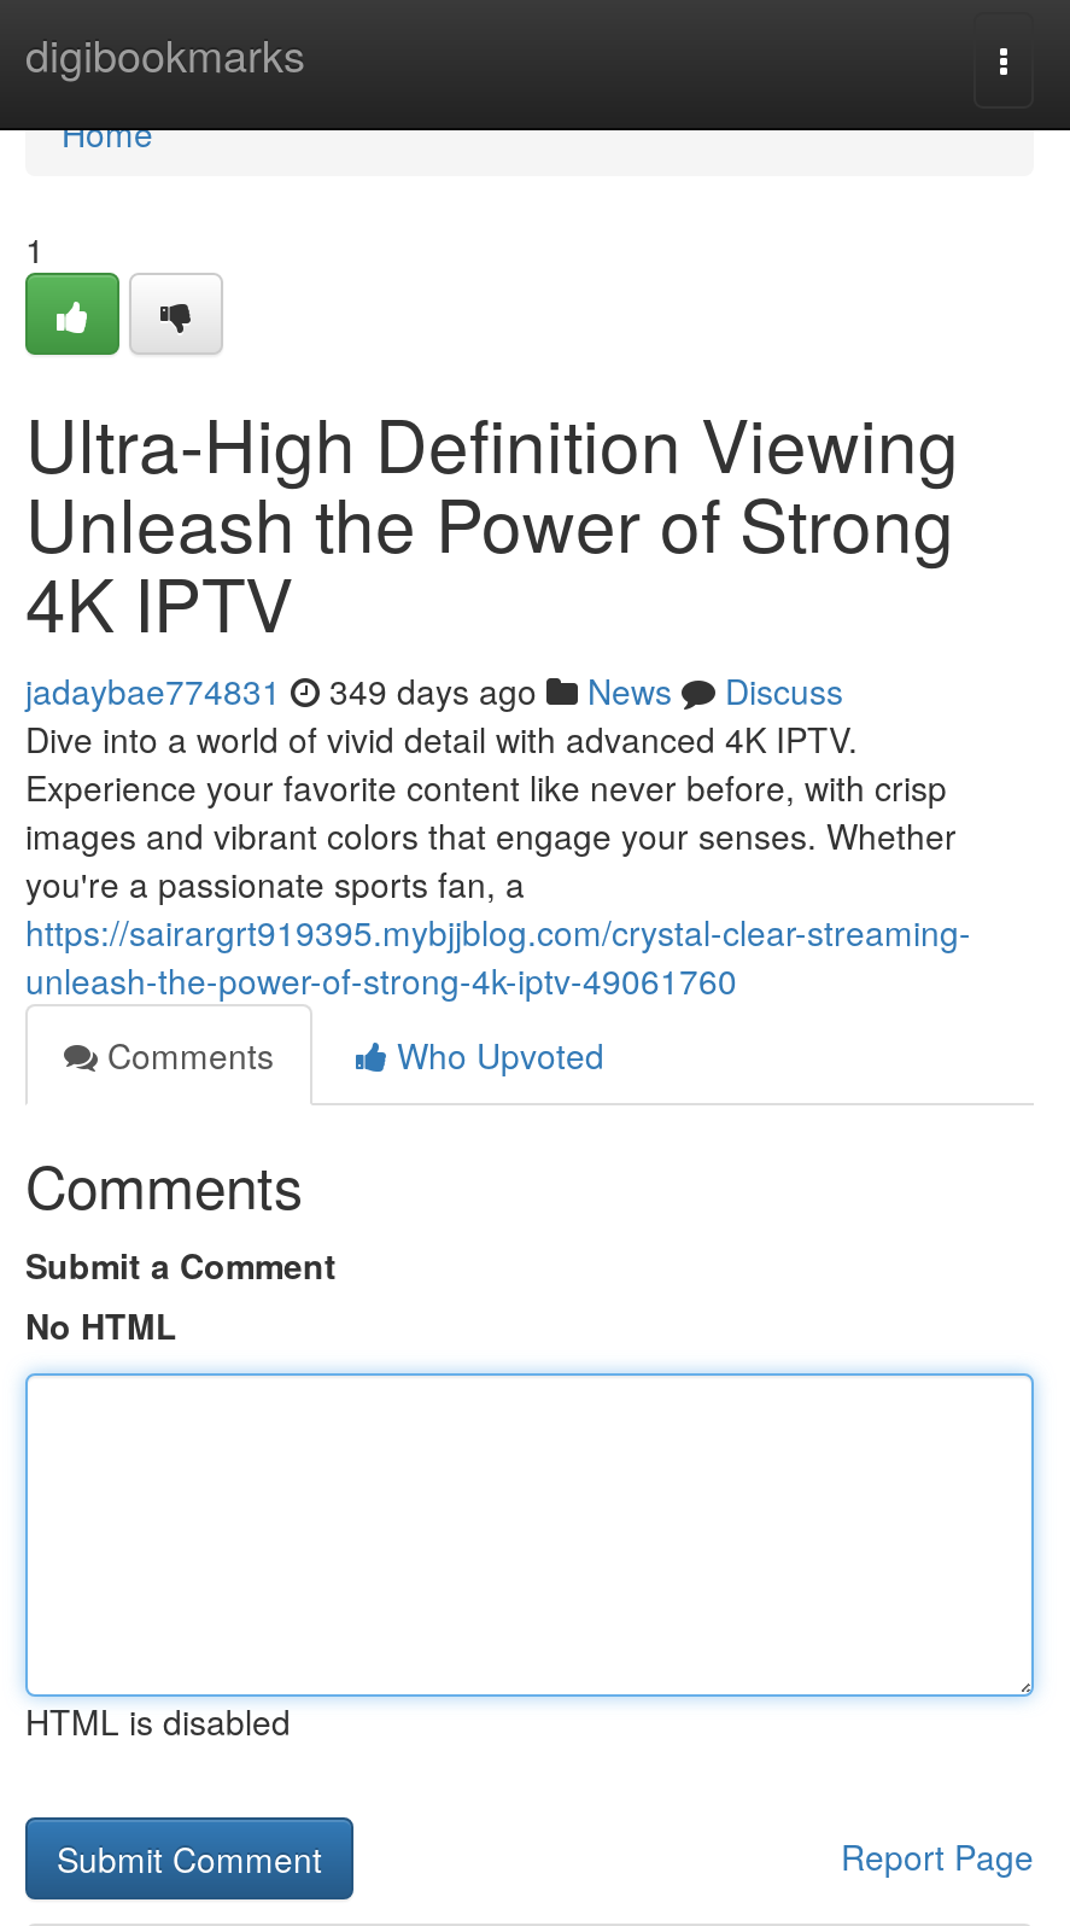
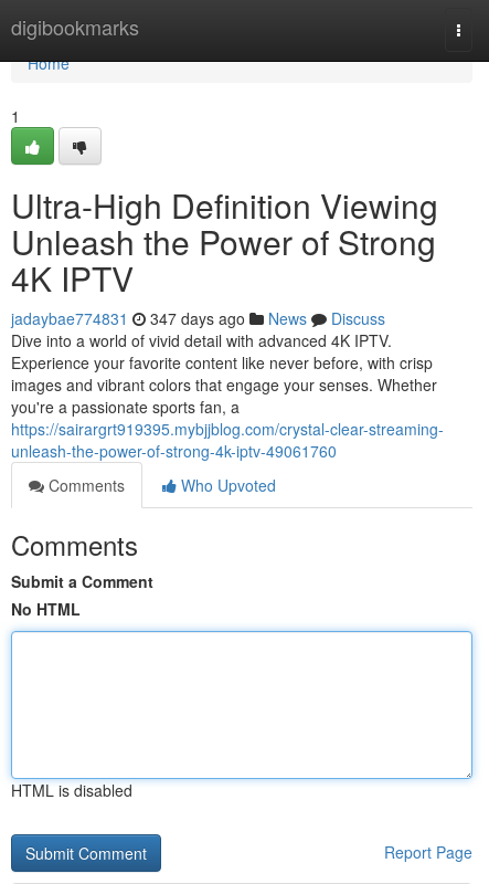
[25,666,843,714] jadaybae774831 349 days ago News Discuss -> [11,307,385,329] jadaybae774831 347 days ago News Discuss

